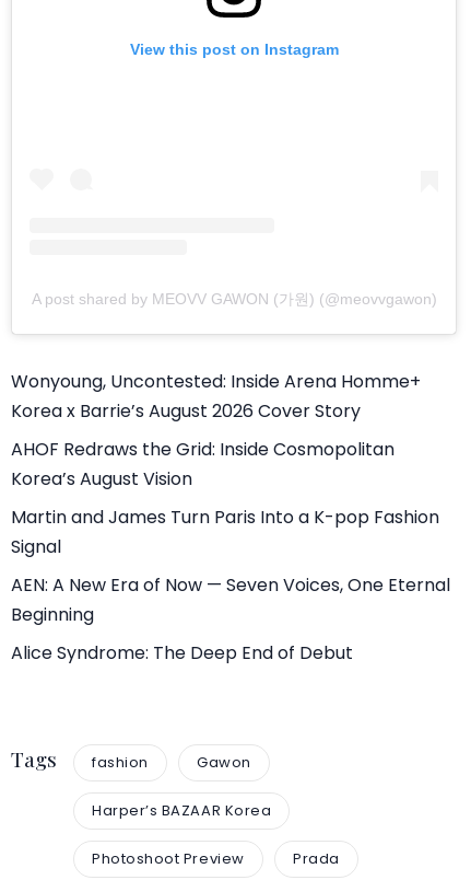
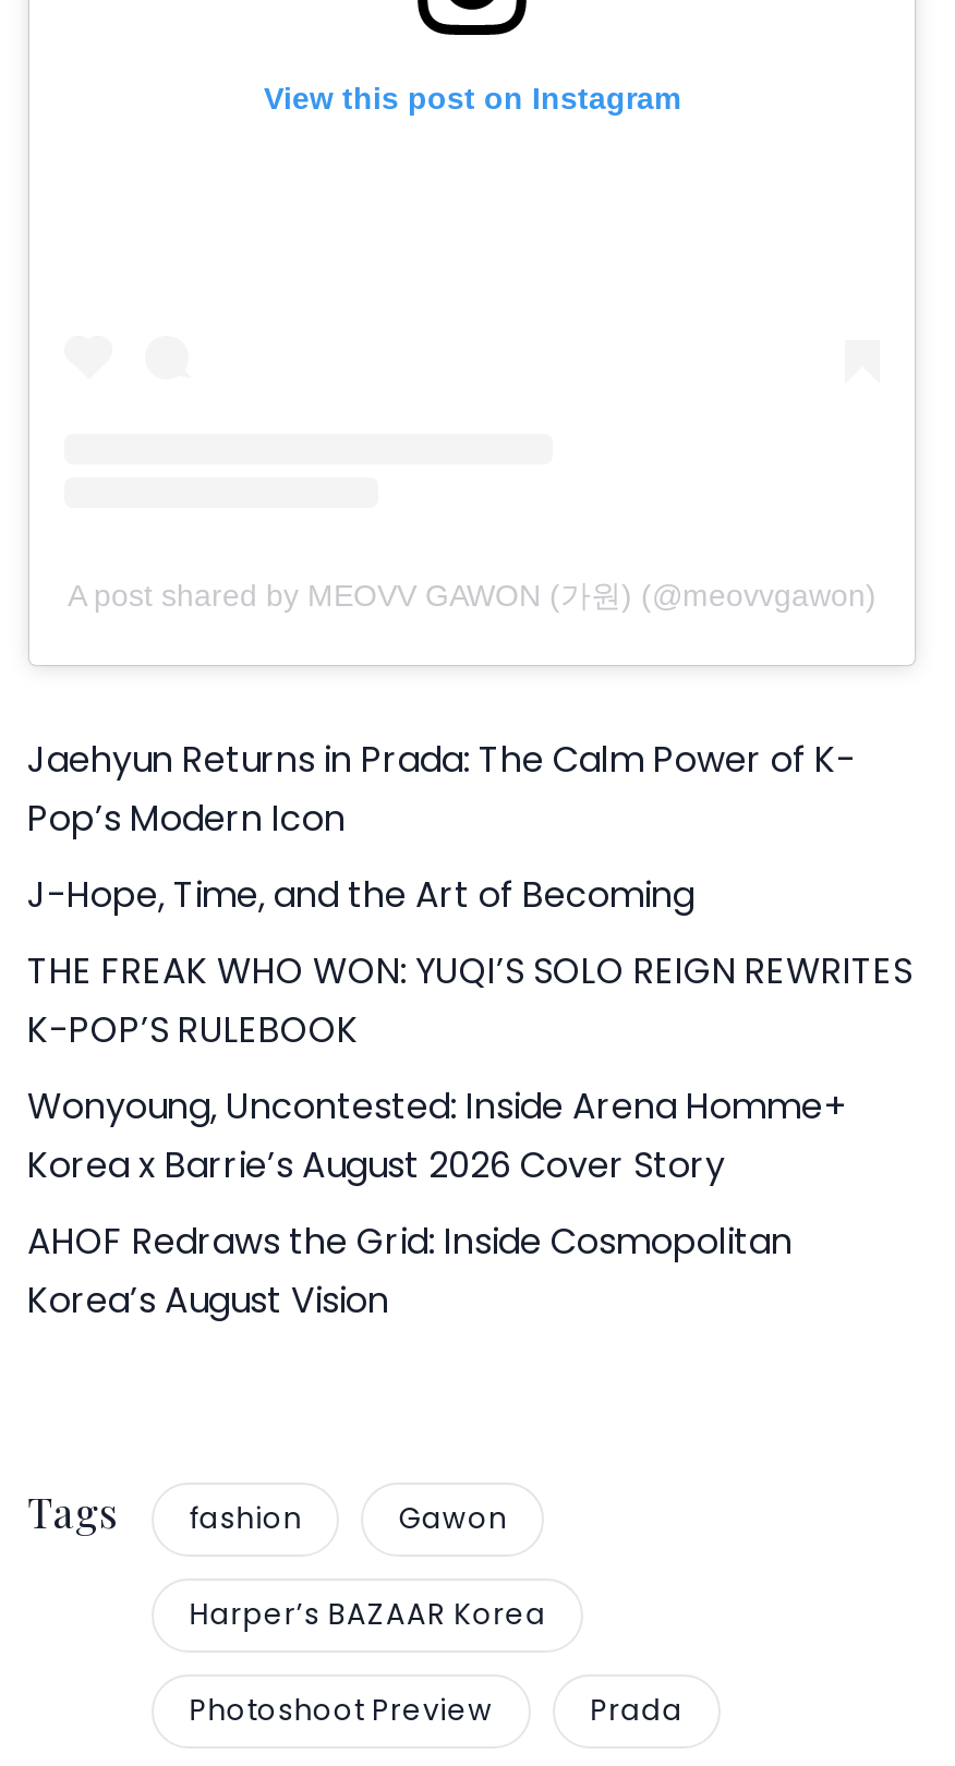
none -> [27,734,912,1055] Jaehyun Returns in Prada: The Calm Power of K- | Pop’s Modern Icon | J-Hope, Time, and the Art of Becoming | THE FREAK WHO WON: YUQI’S SOLO REIGN REWRITES | K-POP’S RULEBOOK
moved [11,369,421,491] -> [27,1081,845,1325]: Wonyoung, Uncontested: Inside Arena Homme+ | Korea x Barrie’s August 2026 Cover Story | AHOF Redraws the Grid: Inside Cosmopolitan | Korea’s August Vision
[11,504,450,665] Martin and James Turn Paris Into a K-pop Fashion | Signal | AEN: A New Era of Now — Seven Voices, One Eternal | Beginning | Alice Syndrome: The Deep End of Debut -> none

